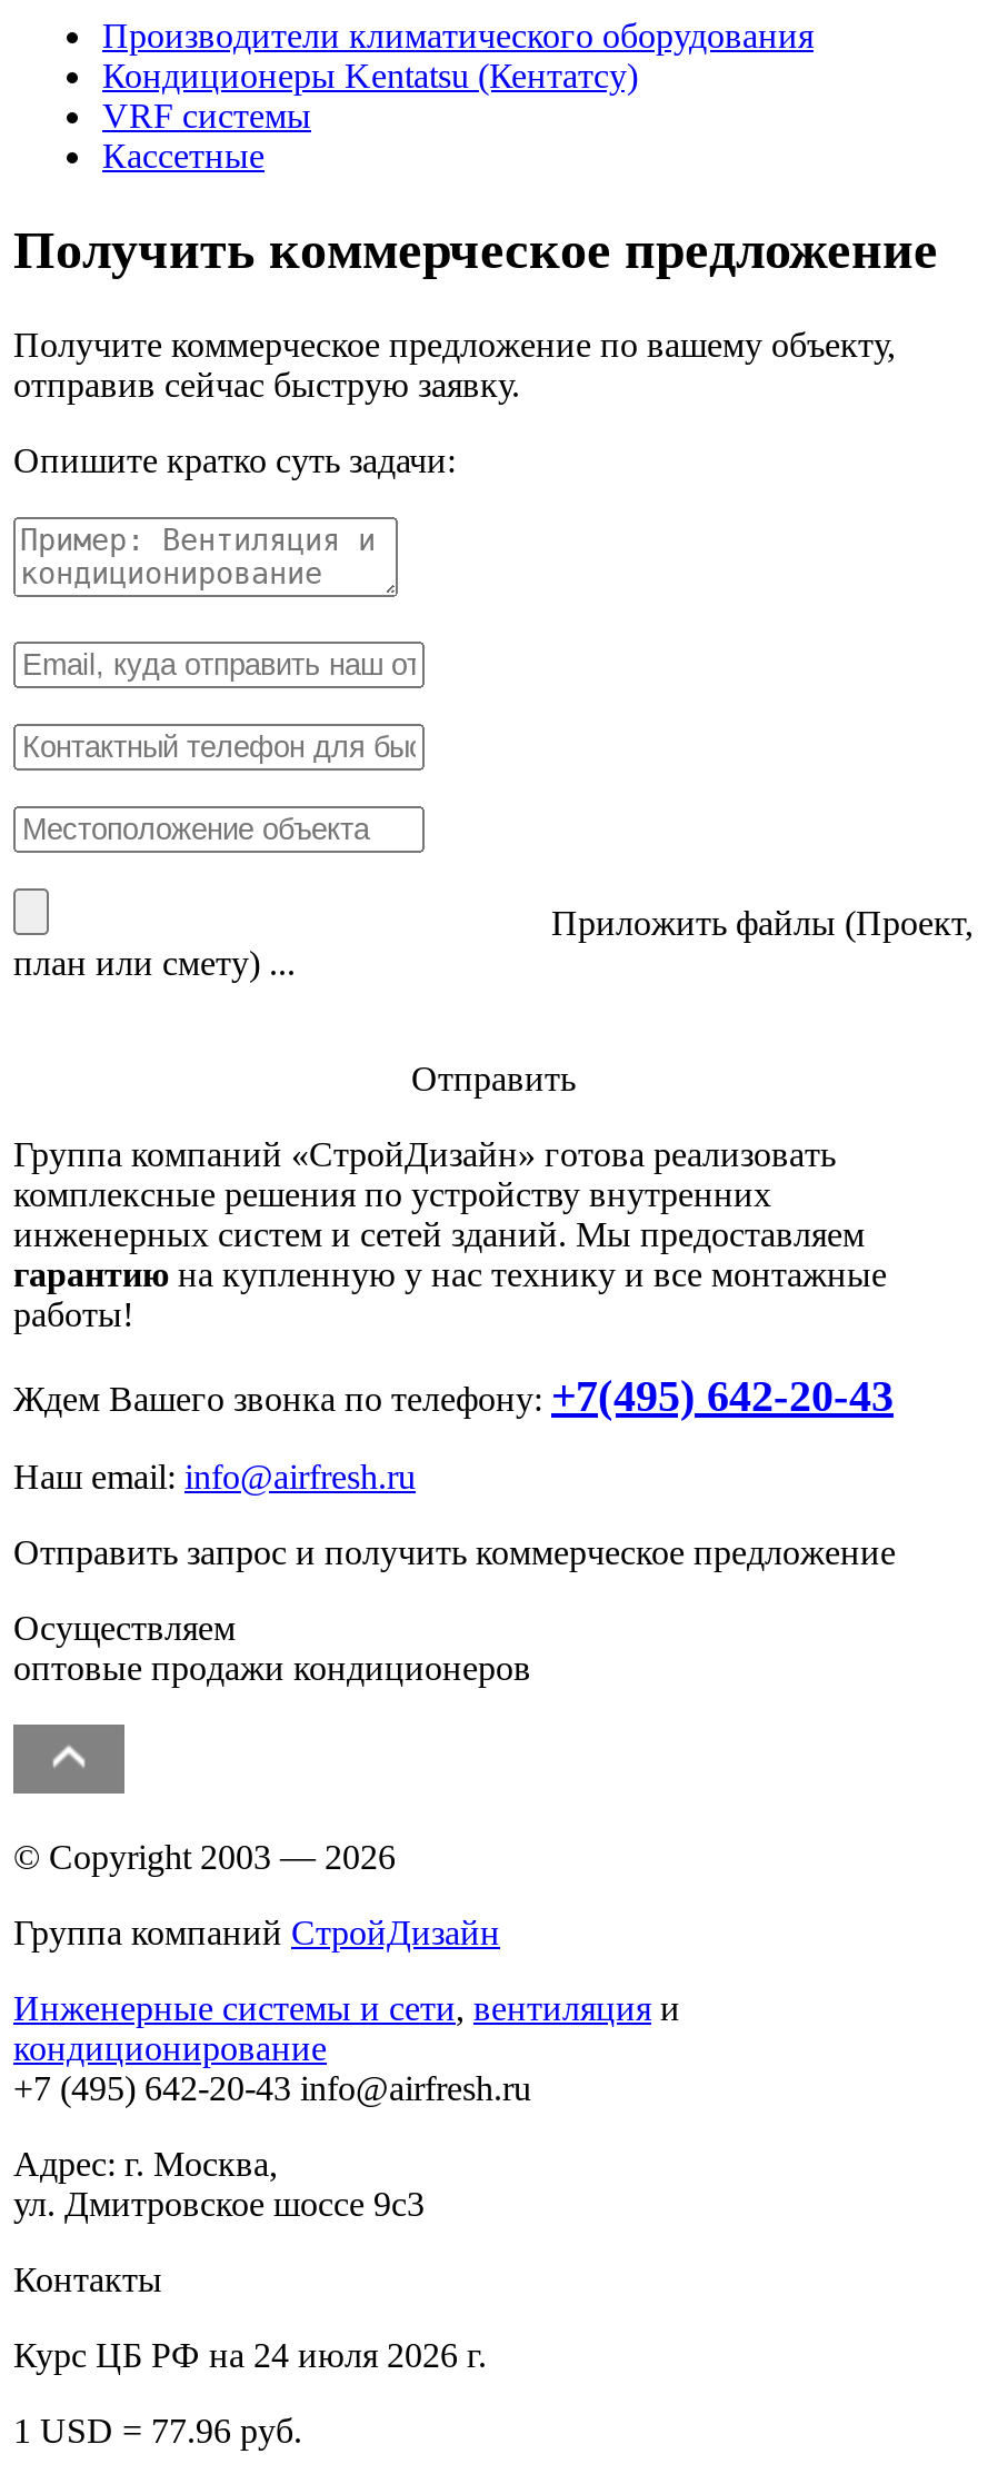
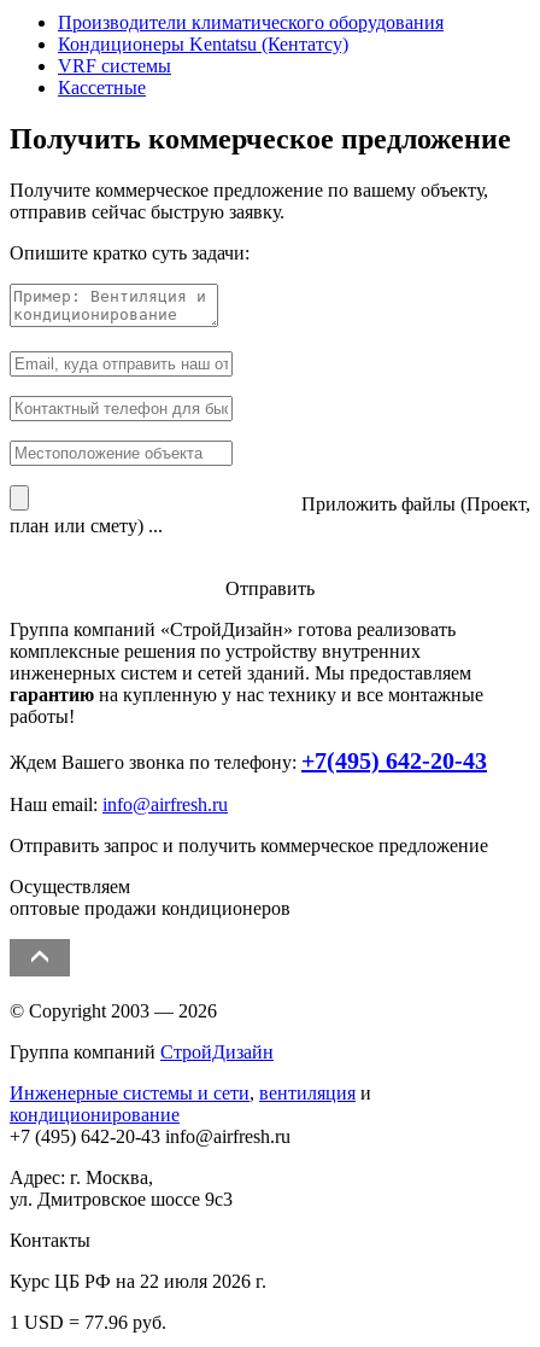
[13,2335,487,2373] Курс ЦБ РФ на 24 июля 2026 г. -> [10,1271,266,1291] Курс ЦБ РФ на 22 июля 2026 г.

